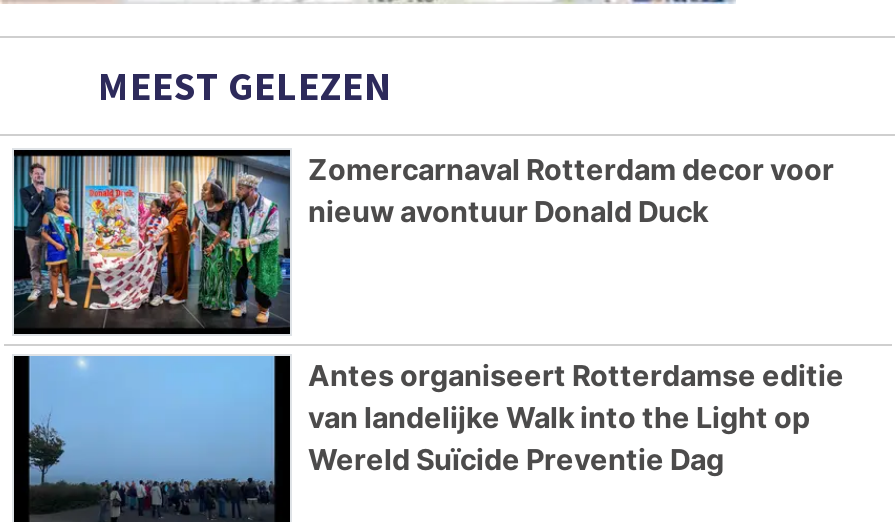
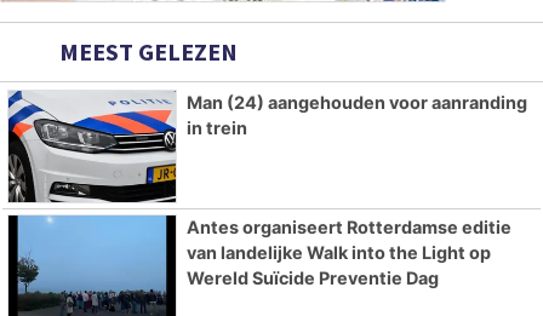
[12,148,834,336] [image] | Zomercarnaval Rotterdam decor voor | nieuw avontuur Donald Duck -> [7,90,527,203] [image] | Man (24) aangehouden voor aanranding | in trein

